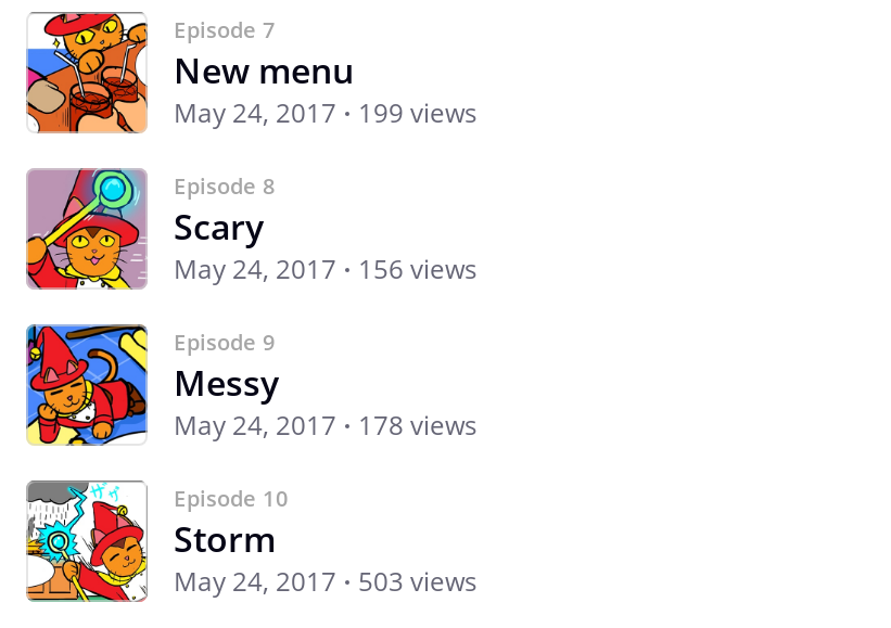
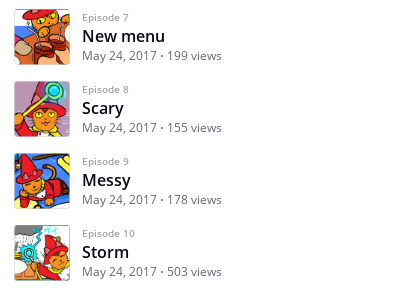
[174,251,478,288] May 24, 2017 156 views -> [82,119,222,136] May 24, 2017 155 views

